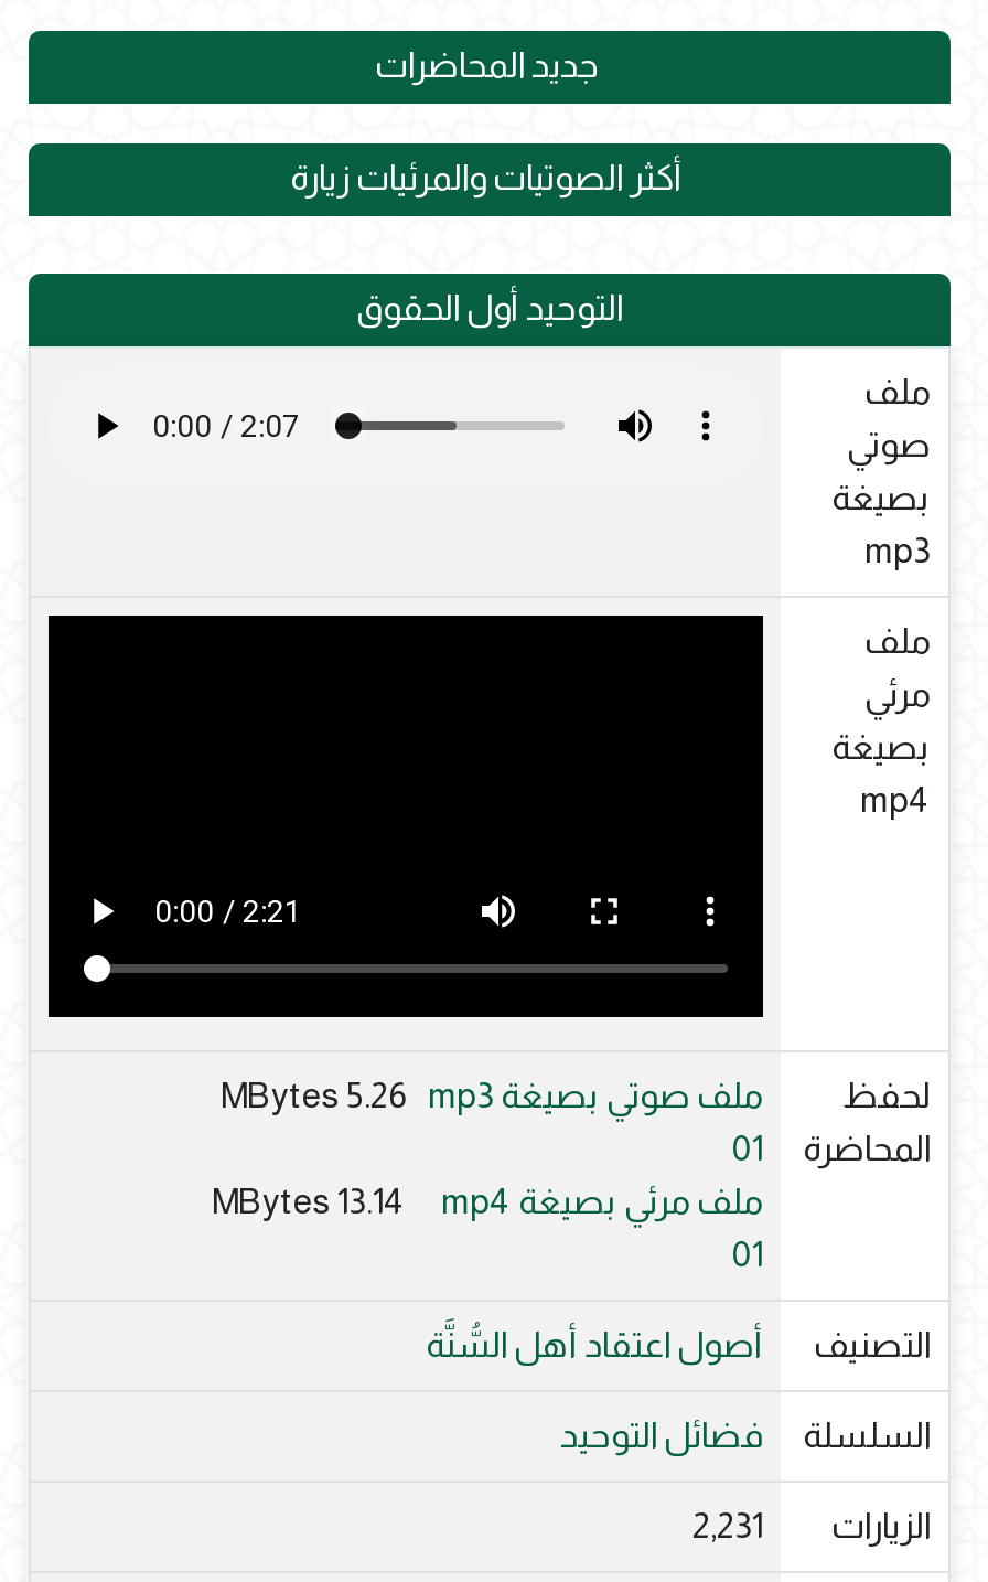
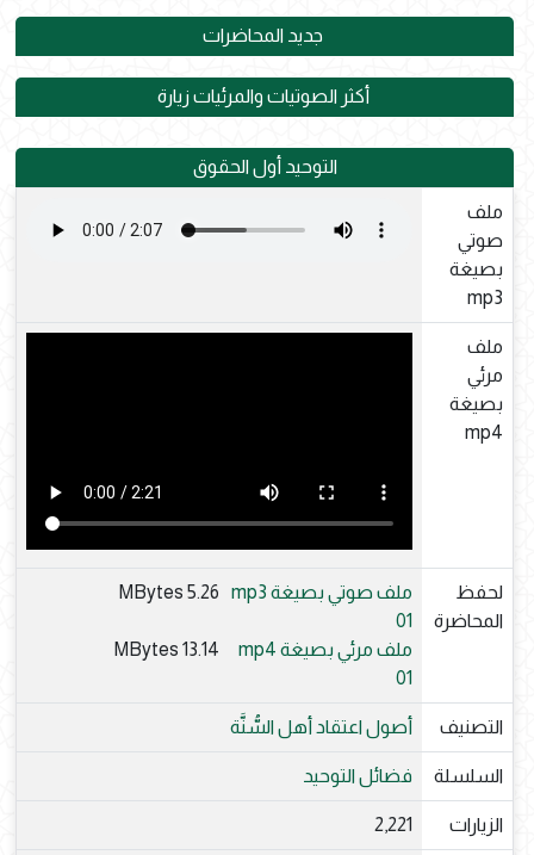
[692,1507,931,1544] الزيارات 2,231 -> [374,814,503,835] الزيارات 2,221

